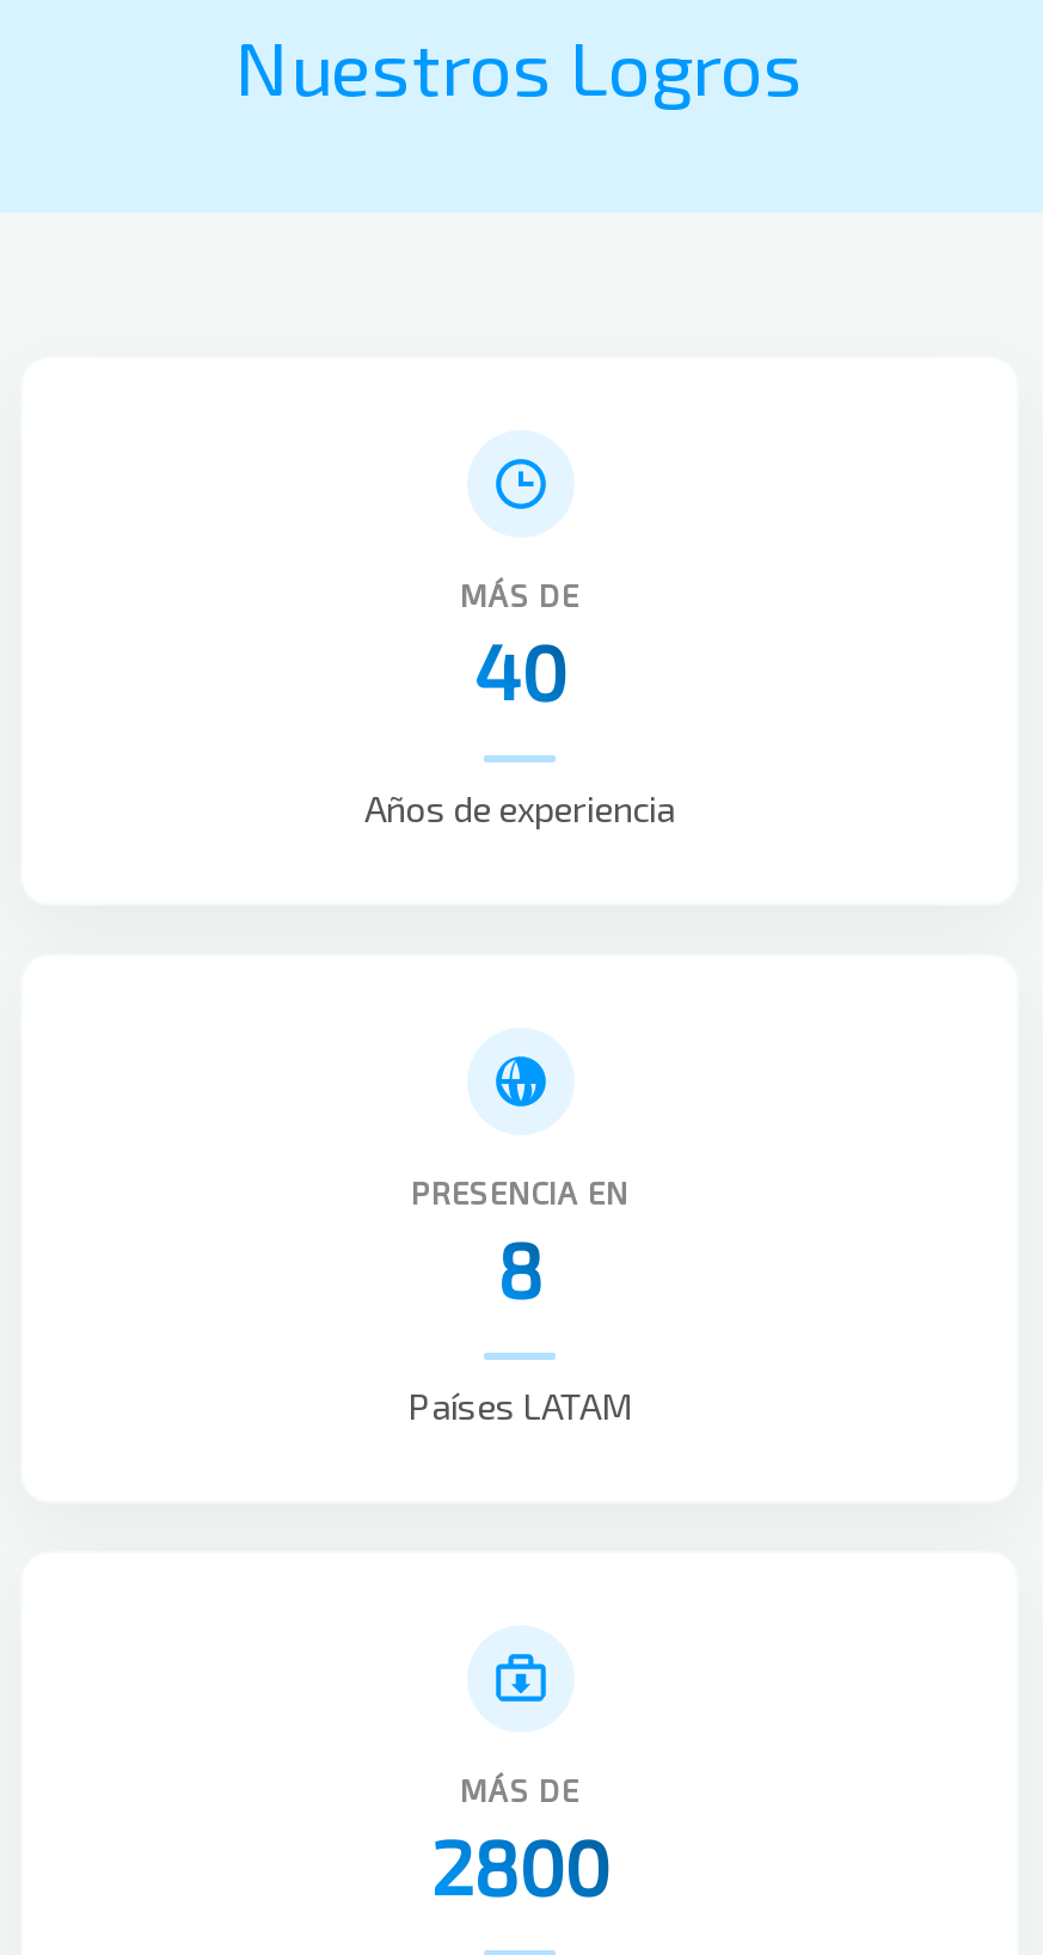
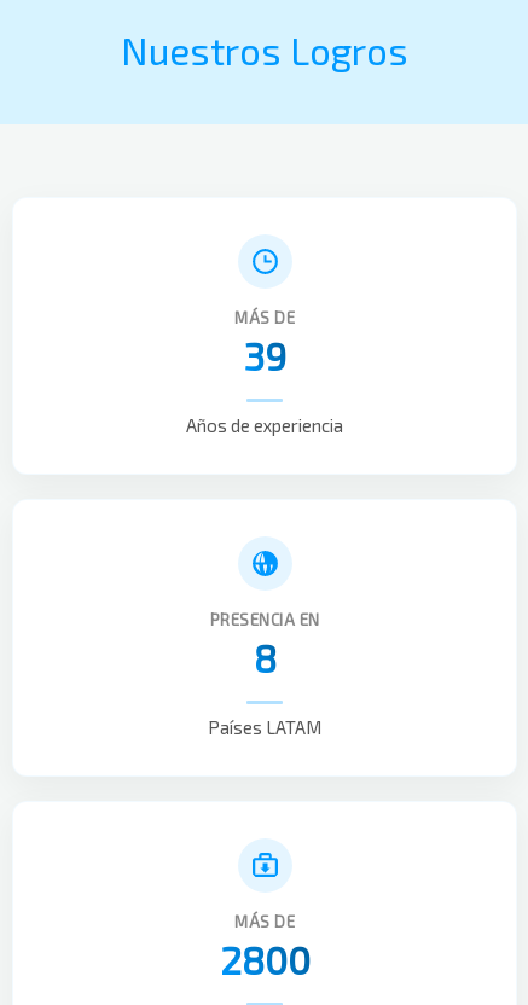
[473,625,566,716] 40 -> [243,333,286,379] 39

